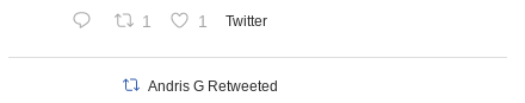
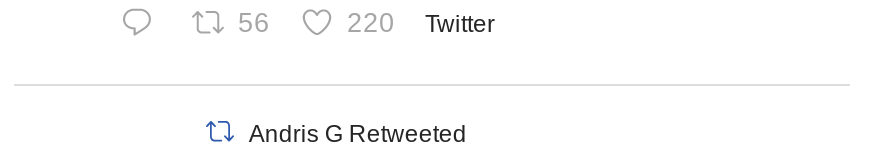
[142,12,207,30] 1 | 1 -> [238,9,395,39] 56 | 220

